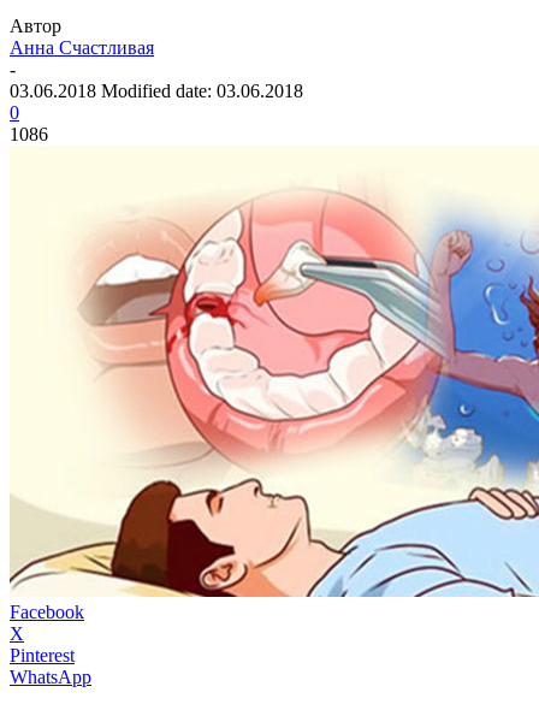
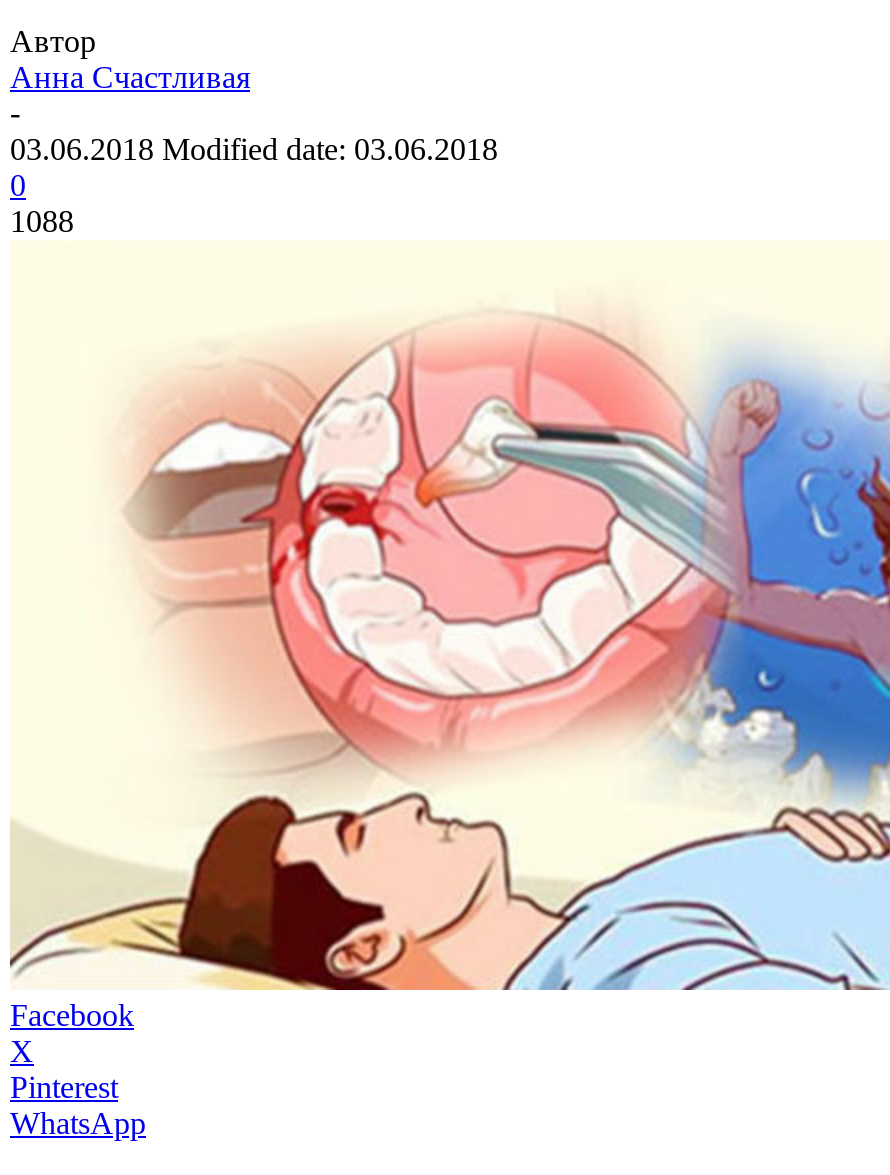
[10,124,48,144] 1086 -> [10,204,74,238] 1088

